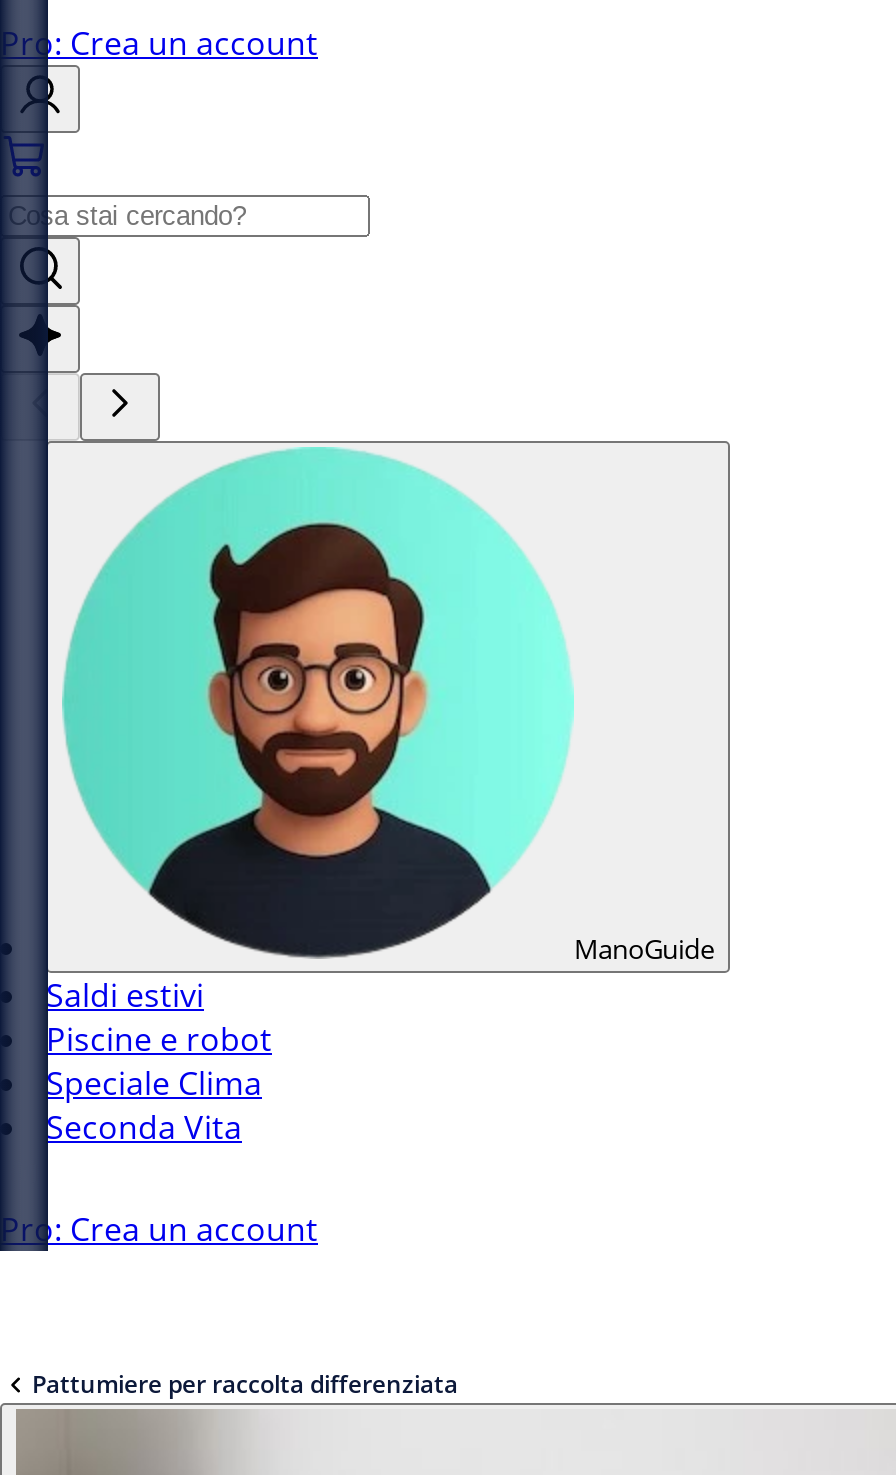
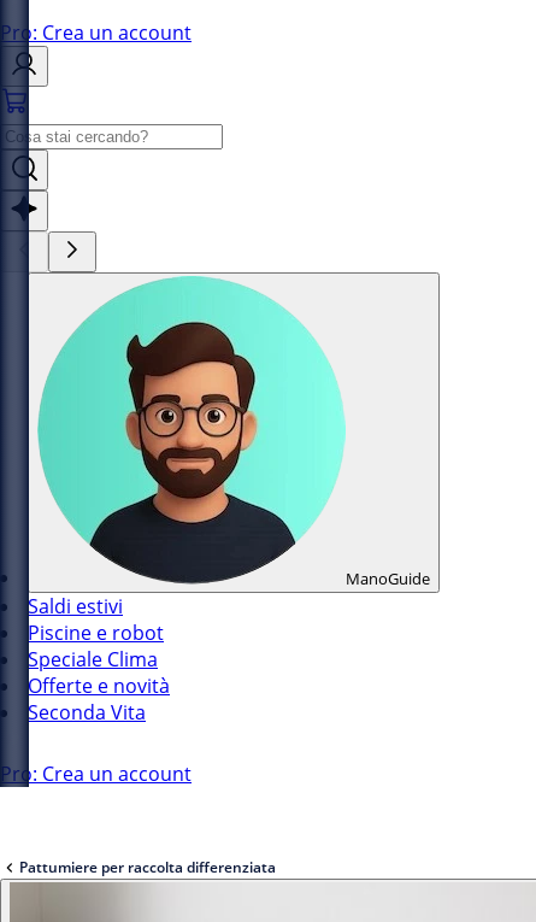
none -> [28,673,170,699] Offerte e novità

